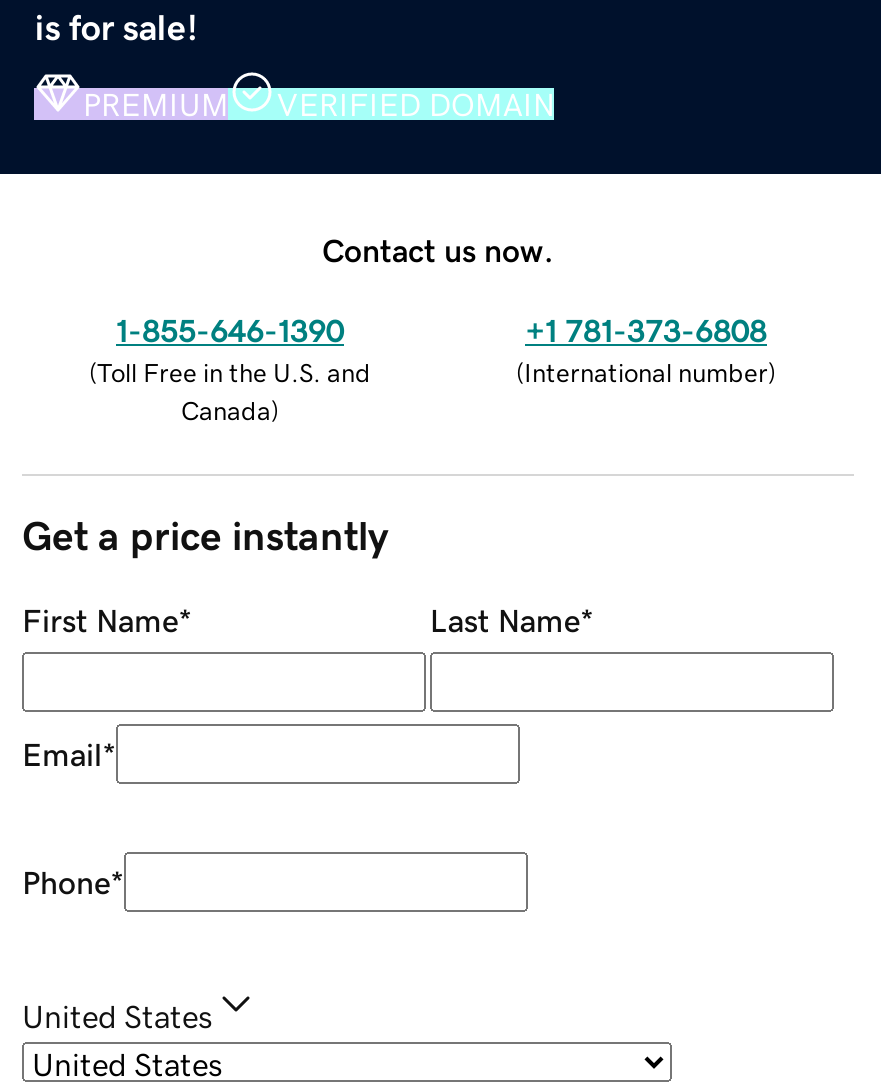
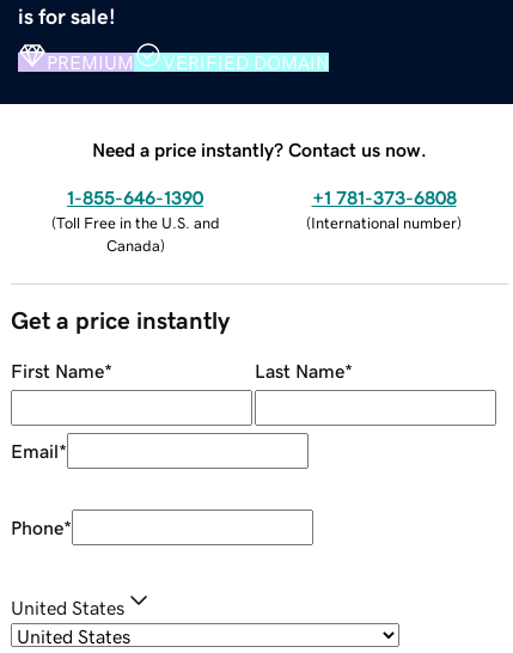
[322,233,554,265] Contact us now. -> [92,139,427,159] Need a price instantly? Contact us now.

